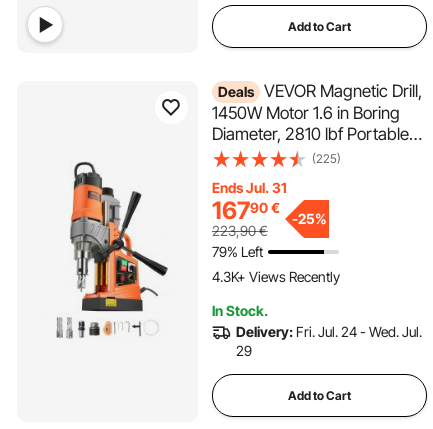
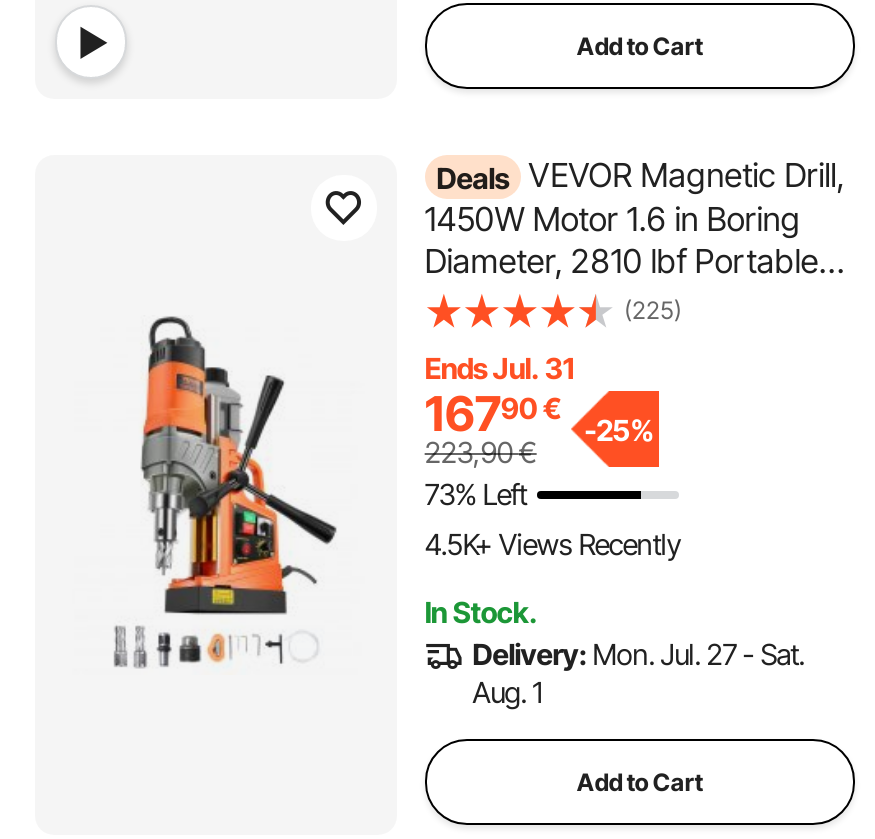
[212,243,263,260] 79% Left -> [425,478,527,512] 73% Left
[212,268,340,285] 4.3K+ Views Recently -> [425,527,681,561] 4.5K+ Views Recently
[236,323,422,359] Delivery: Fri. Jul. 24 - Wed. Jul. | 29 -> [472,637,804,709] Delivery: Mon. Jul. 27 - Sat. | Aug. 1

